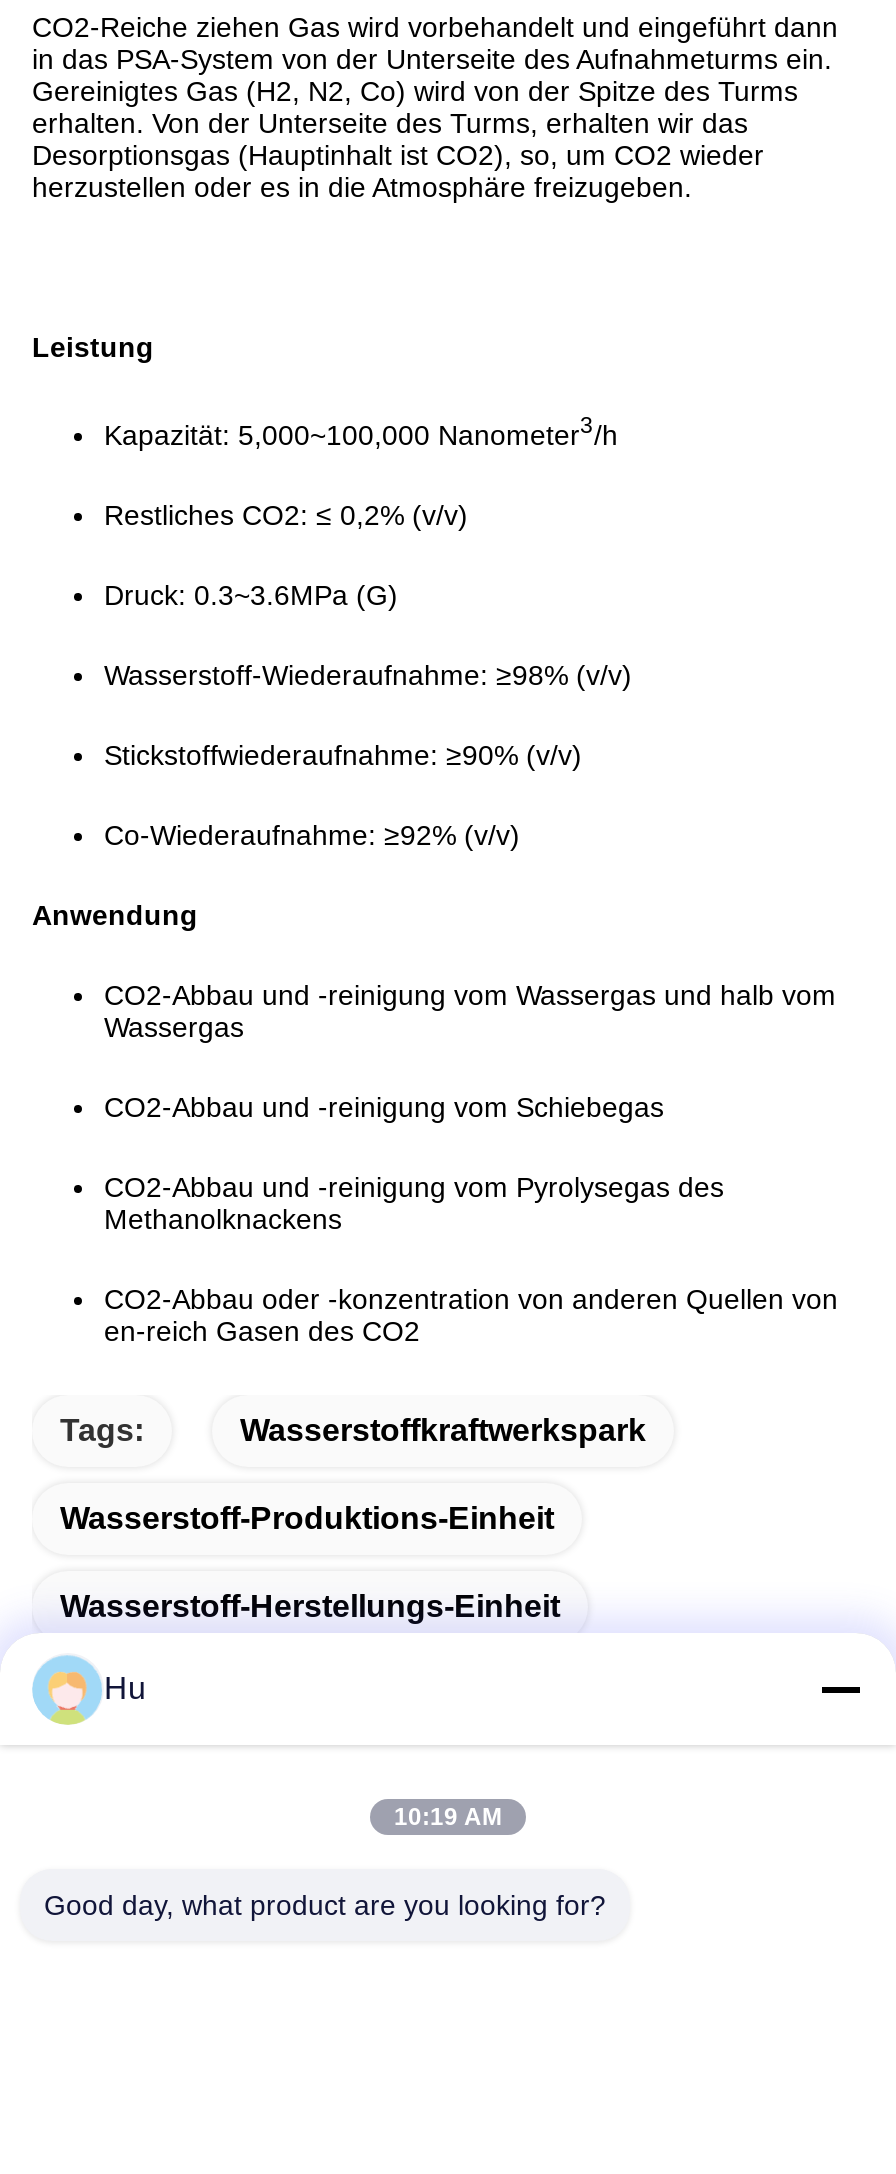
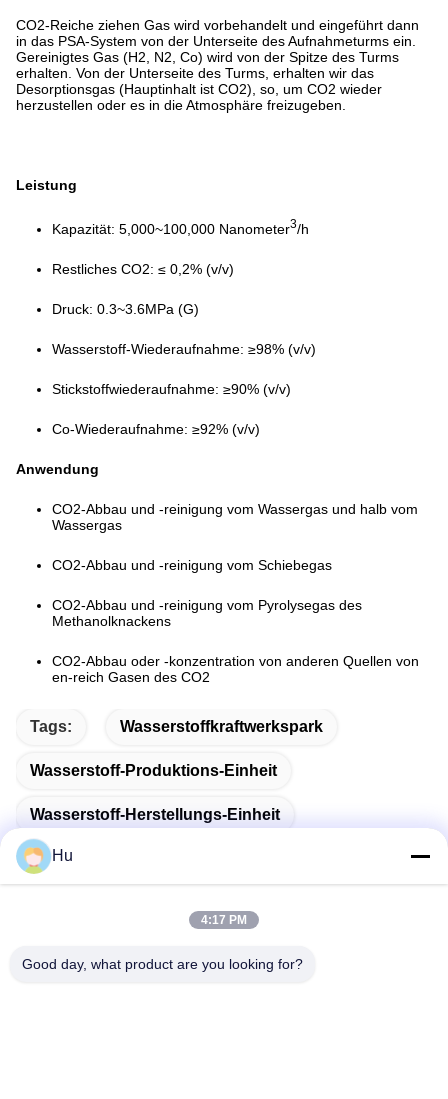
[394,1803,502,1831] 10:19 AM -> [201,913,247,927] 4:17 PM

